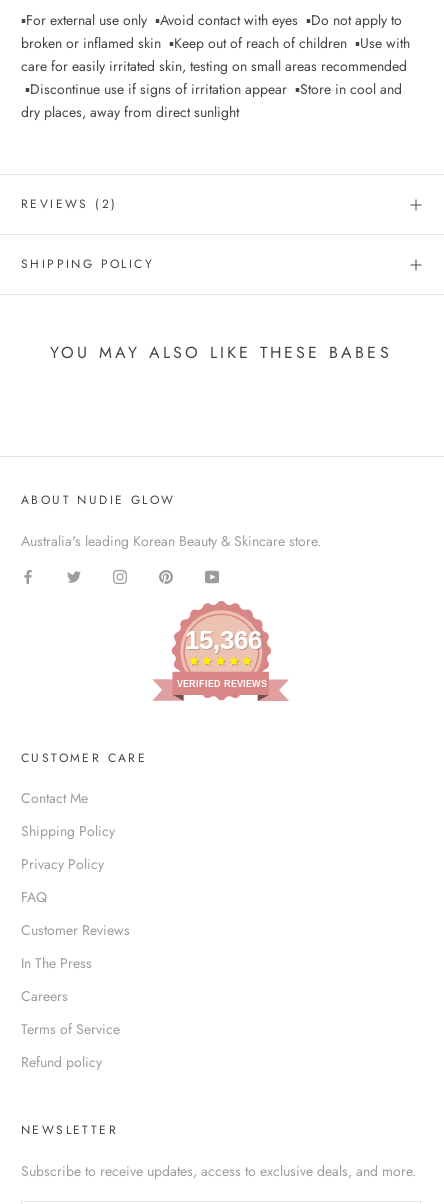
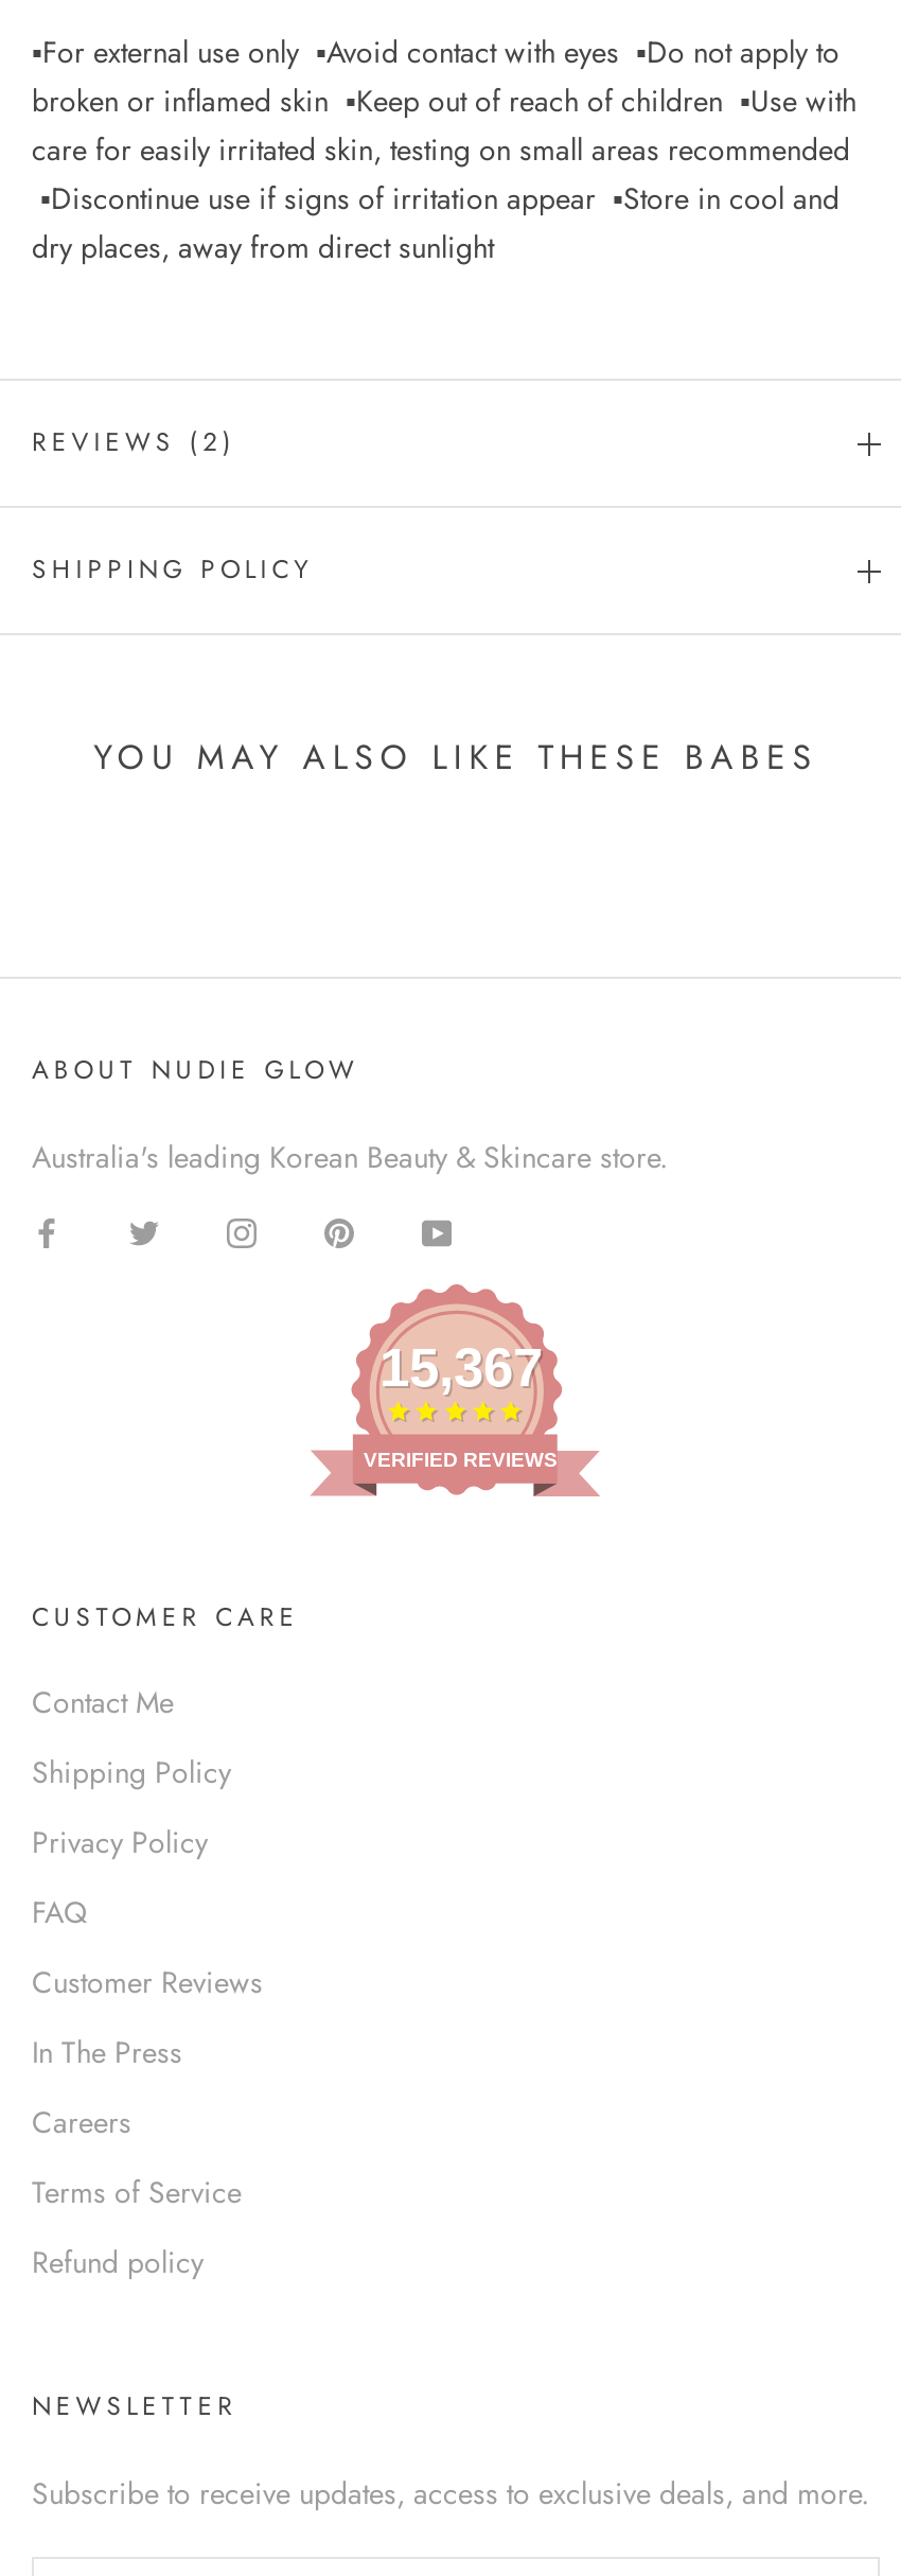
[185,626,262,654] 15,366 -> [379,1338,543,1398] 15,367

